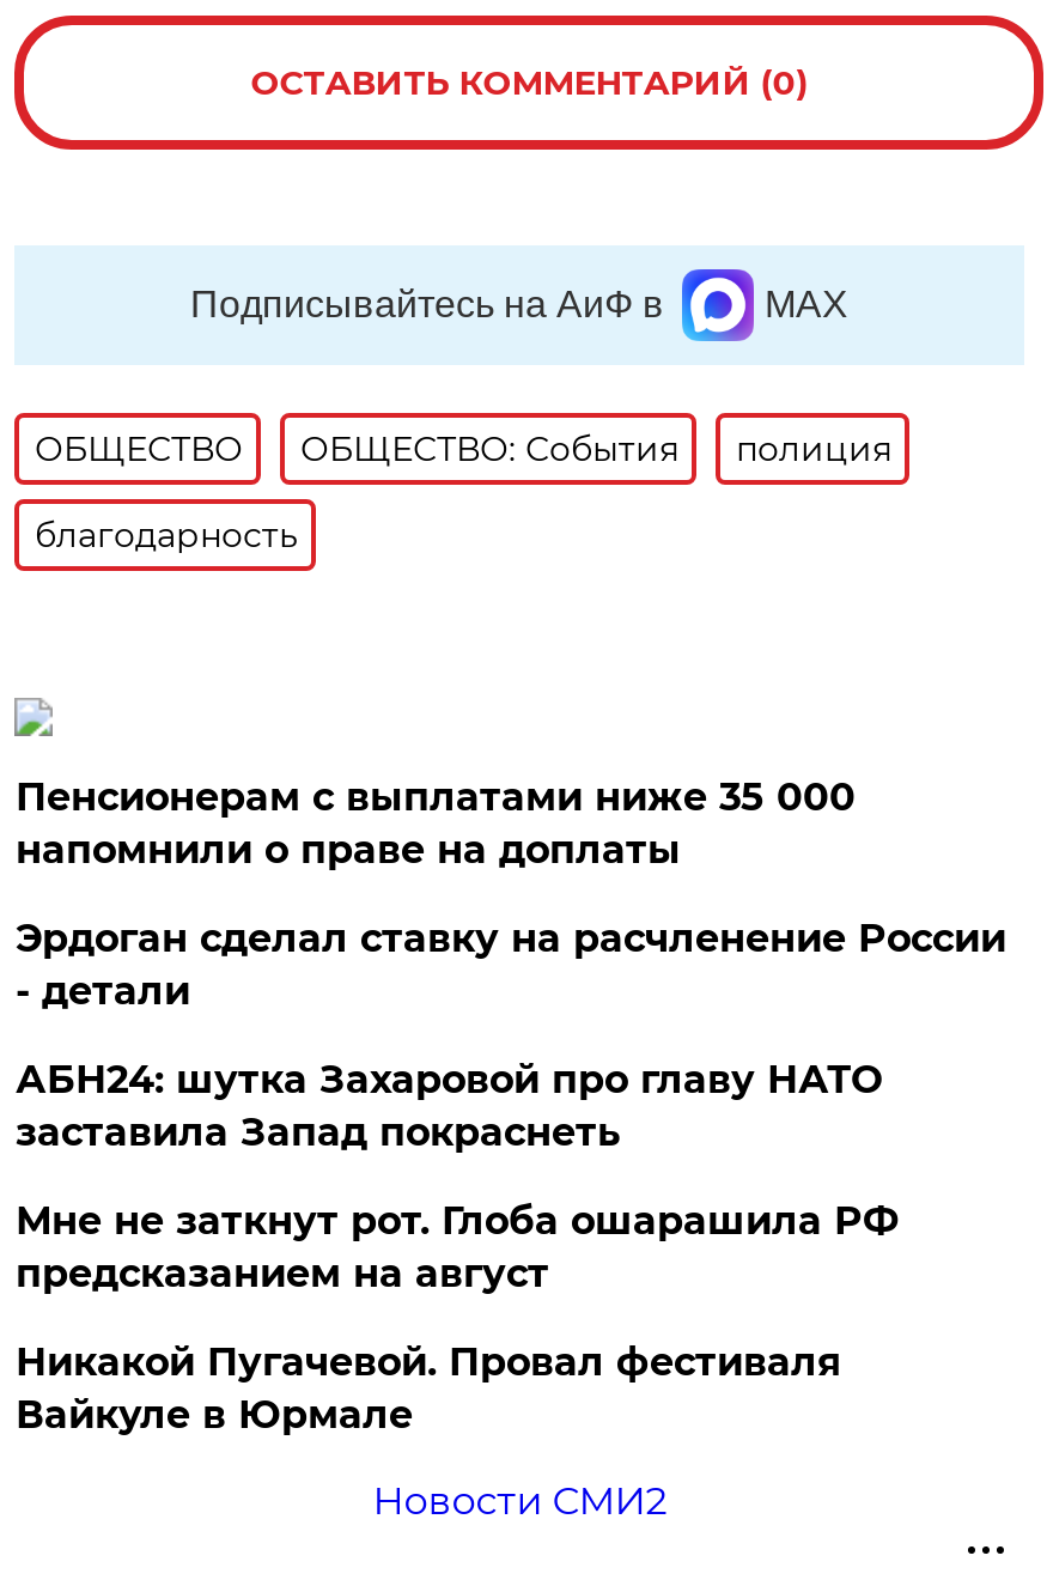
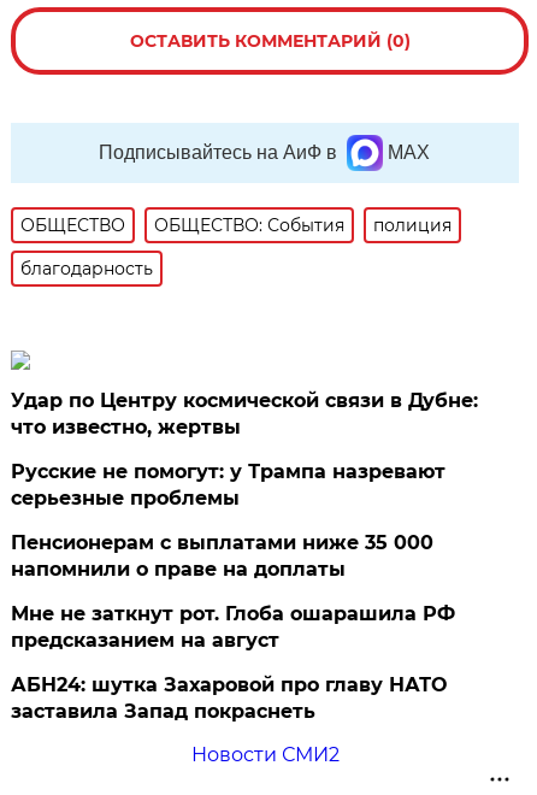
none -> [11,389,478,509] Удар по Центру космической связи в Дубне: | что известно, жертвы | Русские не помогут: у Трампа назревают | серьезные проблемы
moved [15,774,855,872] -> [11,531,434,580]: Пенсионерам с выплатами ниже 35 000 | напомнили о праве на доплаты
[15,915,1006,1014] Эрдоган сделал ставку на расчленение России | - детали -> none
moved [15,1057,882,1155] -> [11,673,447,723]: АБН24: шутка Захаровой про главу НАТО | заставила Запад покраснеть
[15,1339,841,1437] Никакой Пугачевой. Провал фестиваля | Вайкуле в Юрмале -> none

